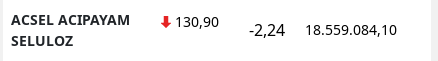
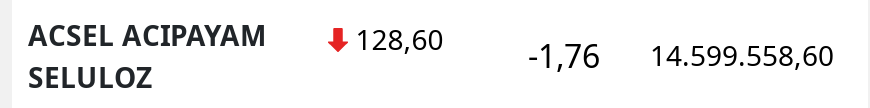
[175,12,219,31] 130,90 -> [356,20,444,58] 128,60
[249,19,285,41] -2,24 -> [528,34,600,78] -1,76
[305,20,397,39] 18.559.084,10 -> [650,36,834,74] 14.599.558,60

